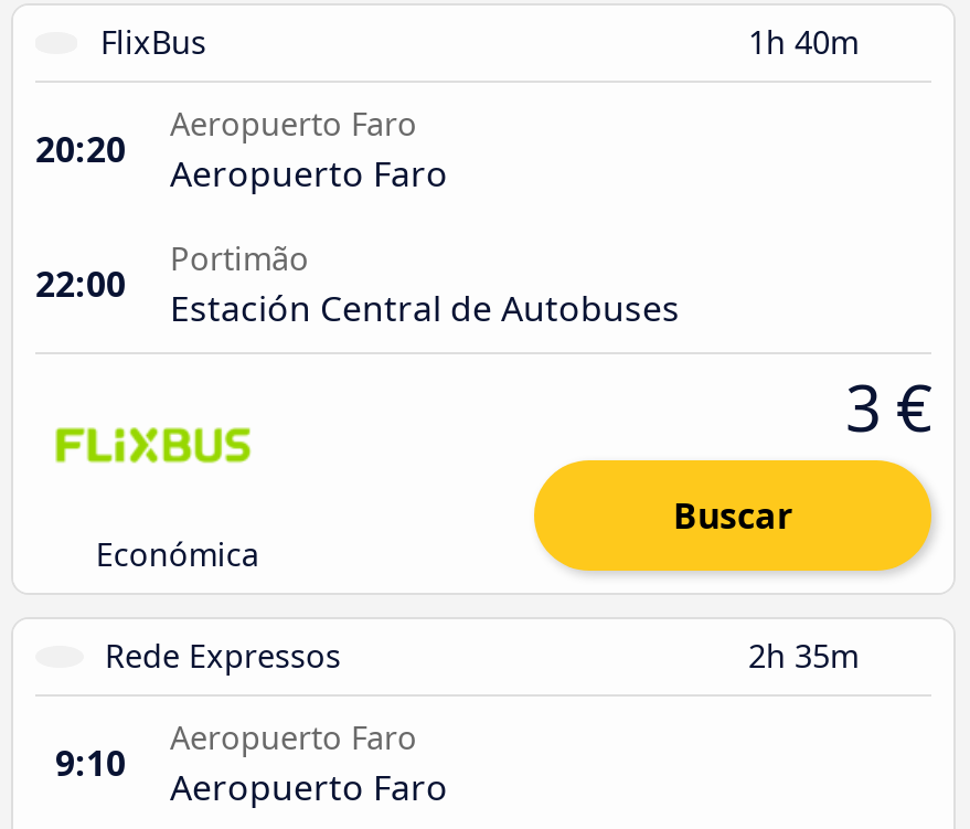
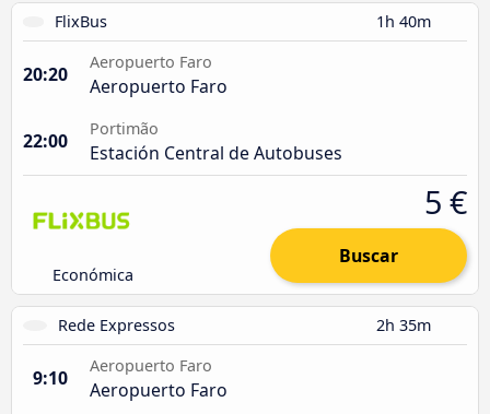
[845,363,931,449] 3 € -> [424,180,467,223] 5 €

